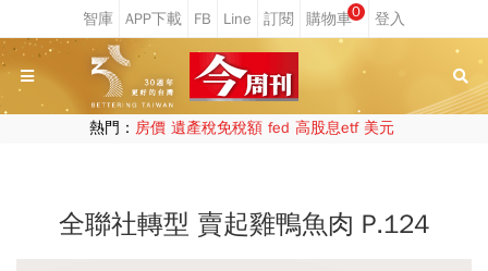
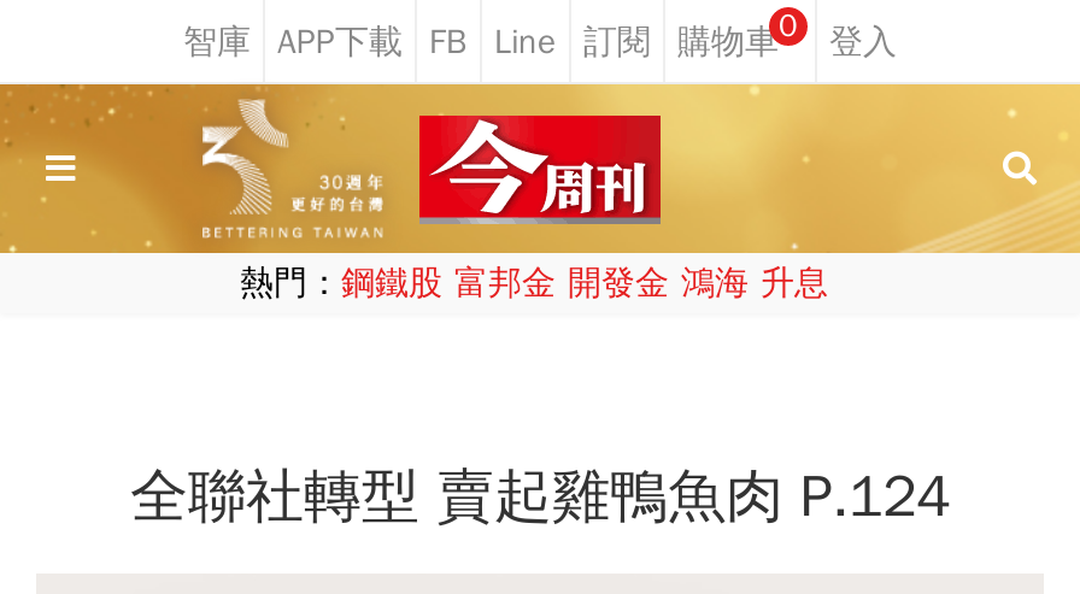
[89,119,394,137] 熱門：房價 遺產稅免稅額 fed 高股息etf 美元 -> [240,263,828,304] 熱門：鋼鐵股 富邦金 開發金 鴻海 升息

